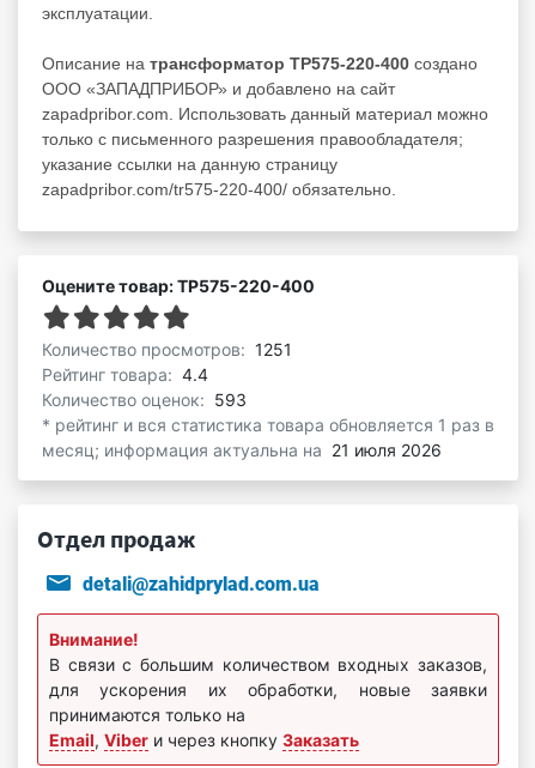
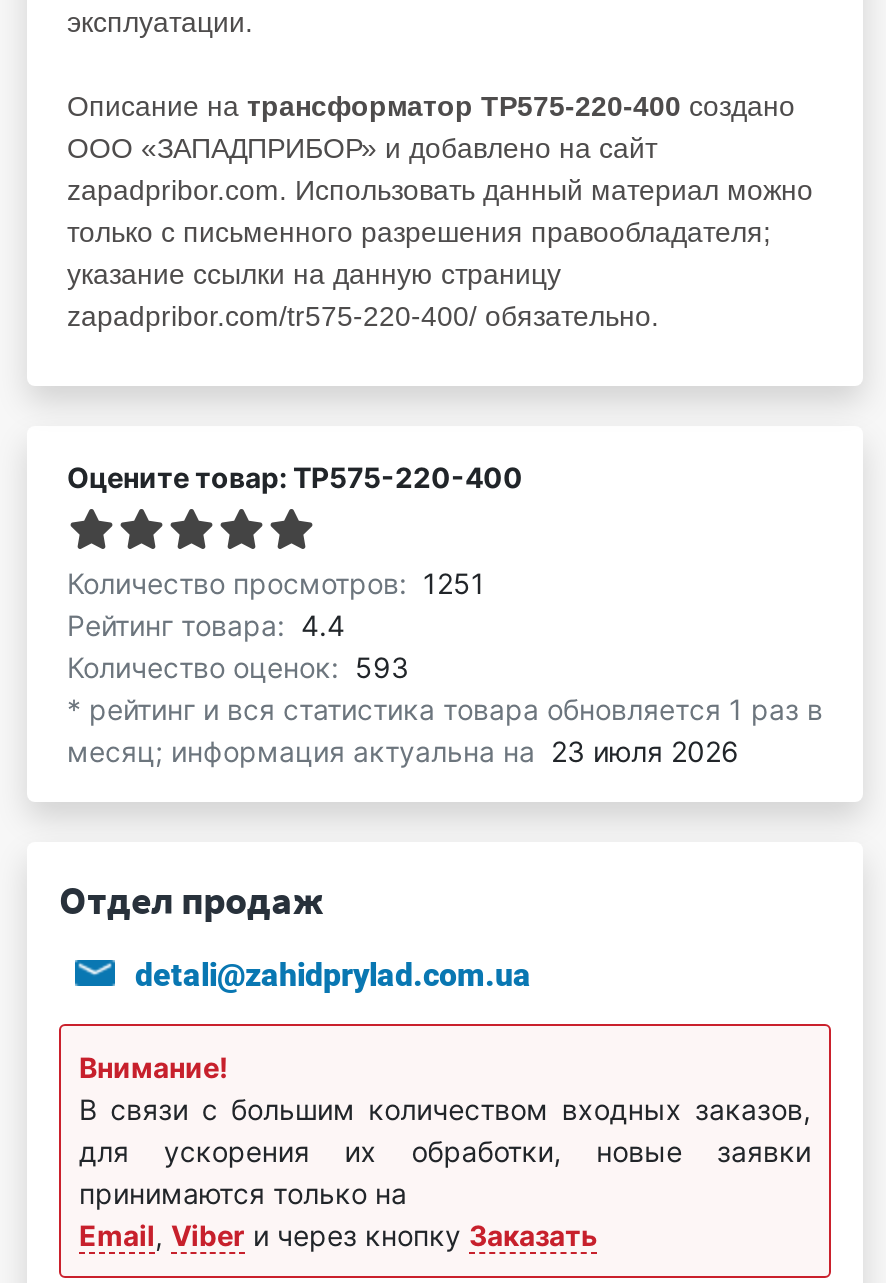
[42,439,442,460] месяц; информация актуальна на 21 июля 2026 -> [67,733,739,767] месяц; информация актуальна на 23 июля 2026

